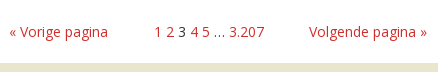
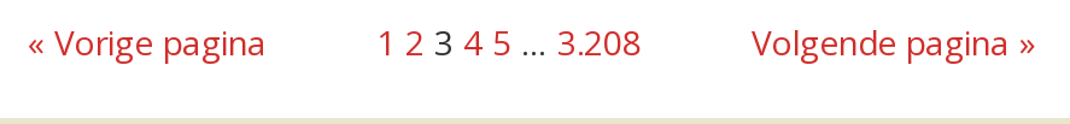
[153,22,263,41] 1 2 3 4 5 … 3.207 -> [376,19,642,65] 1 2 3 4 5 … 3.208

